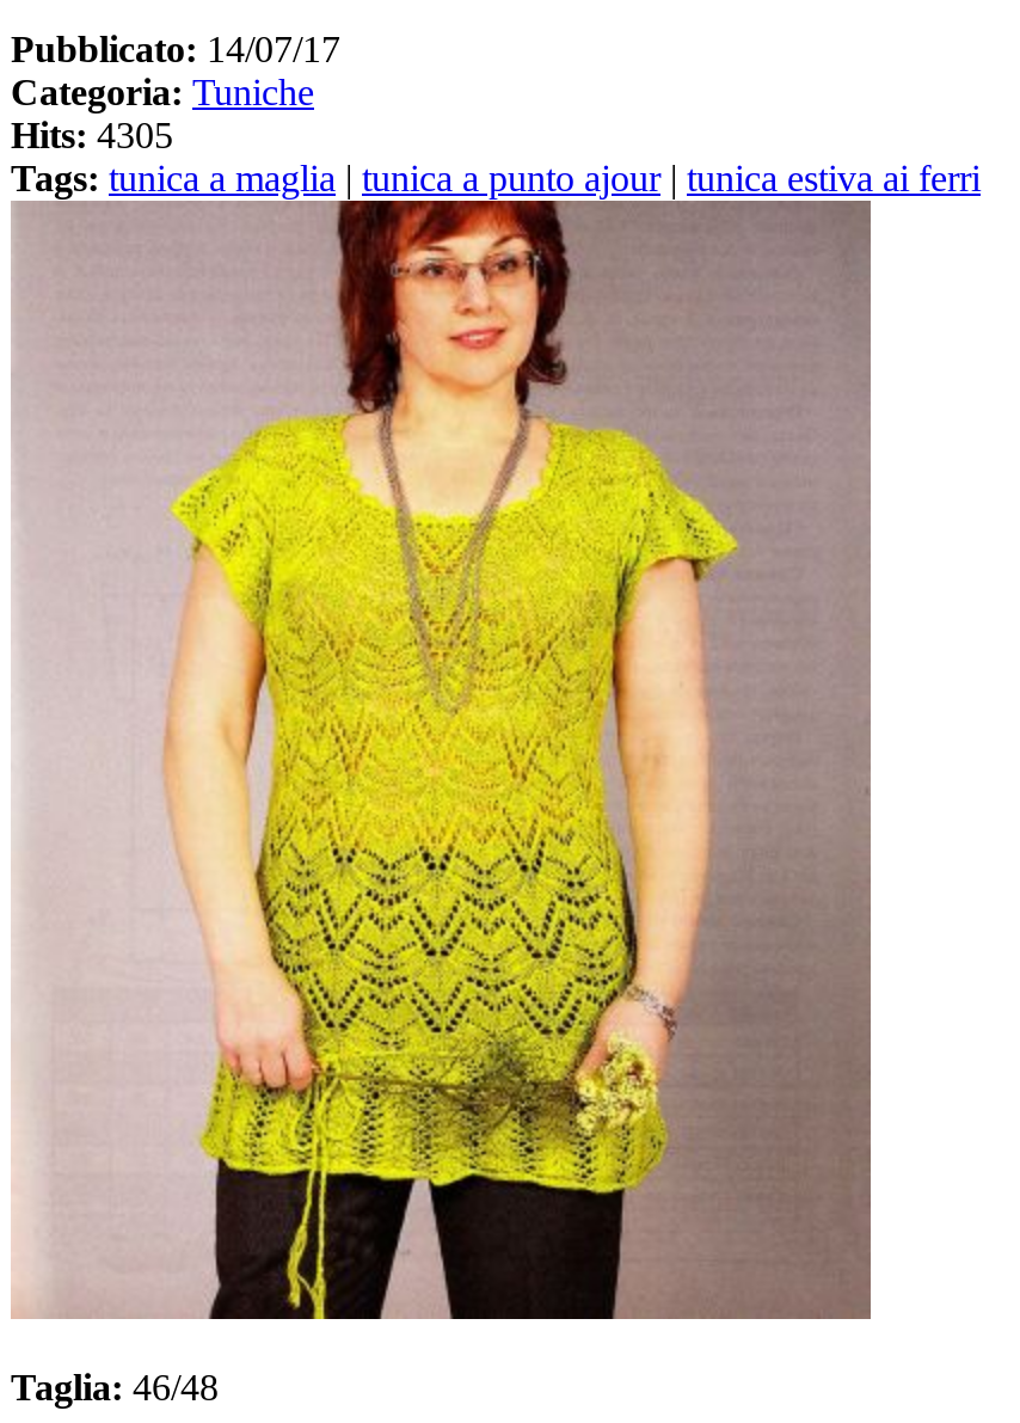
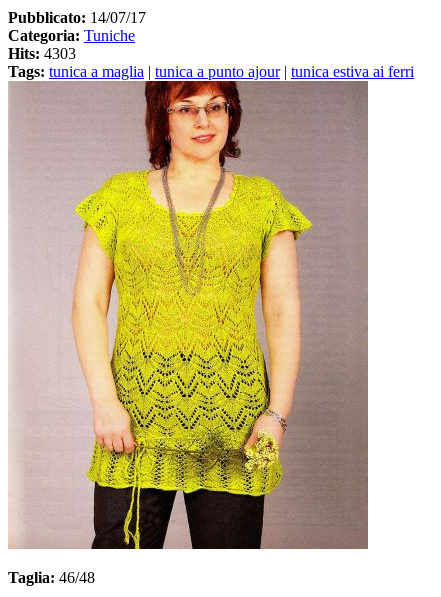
[11,116,173,157] Hits: 4305 -> [8,45,76,62] Hits: 4303

